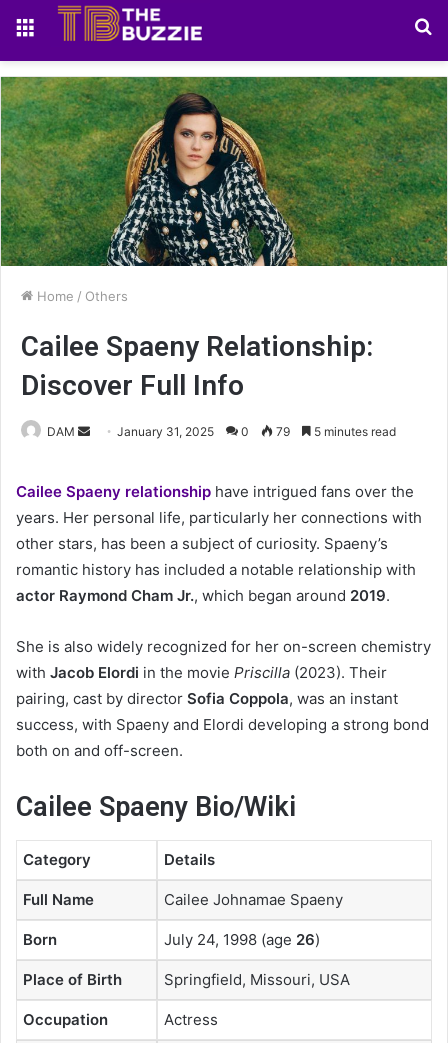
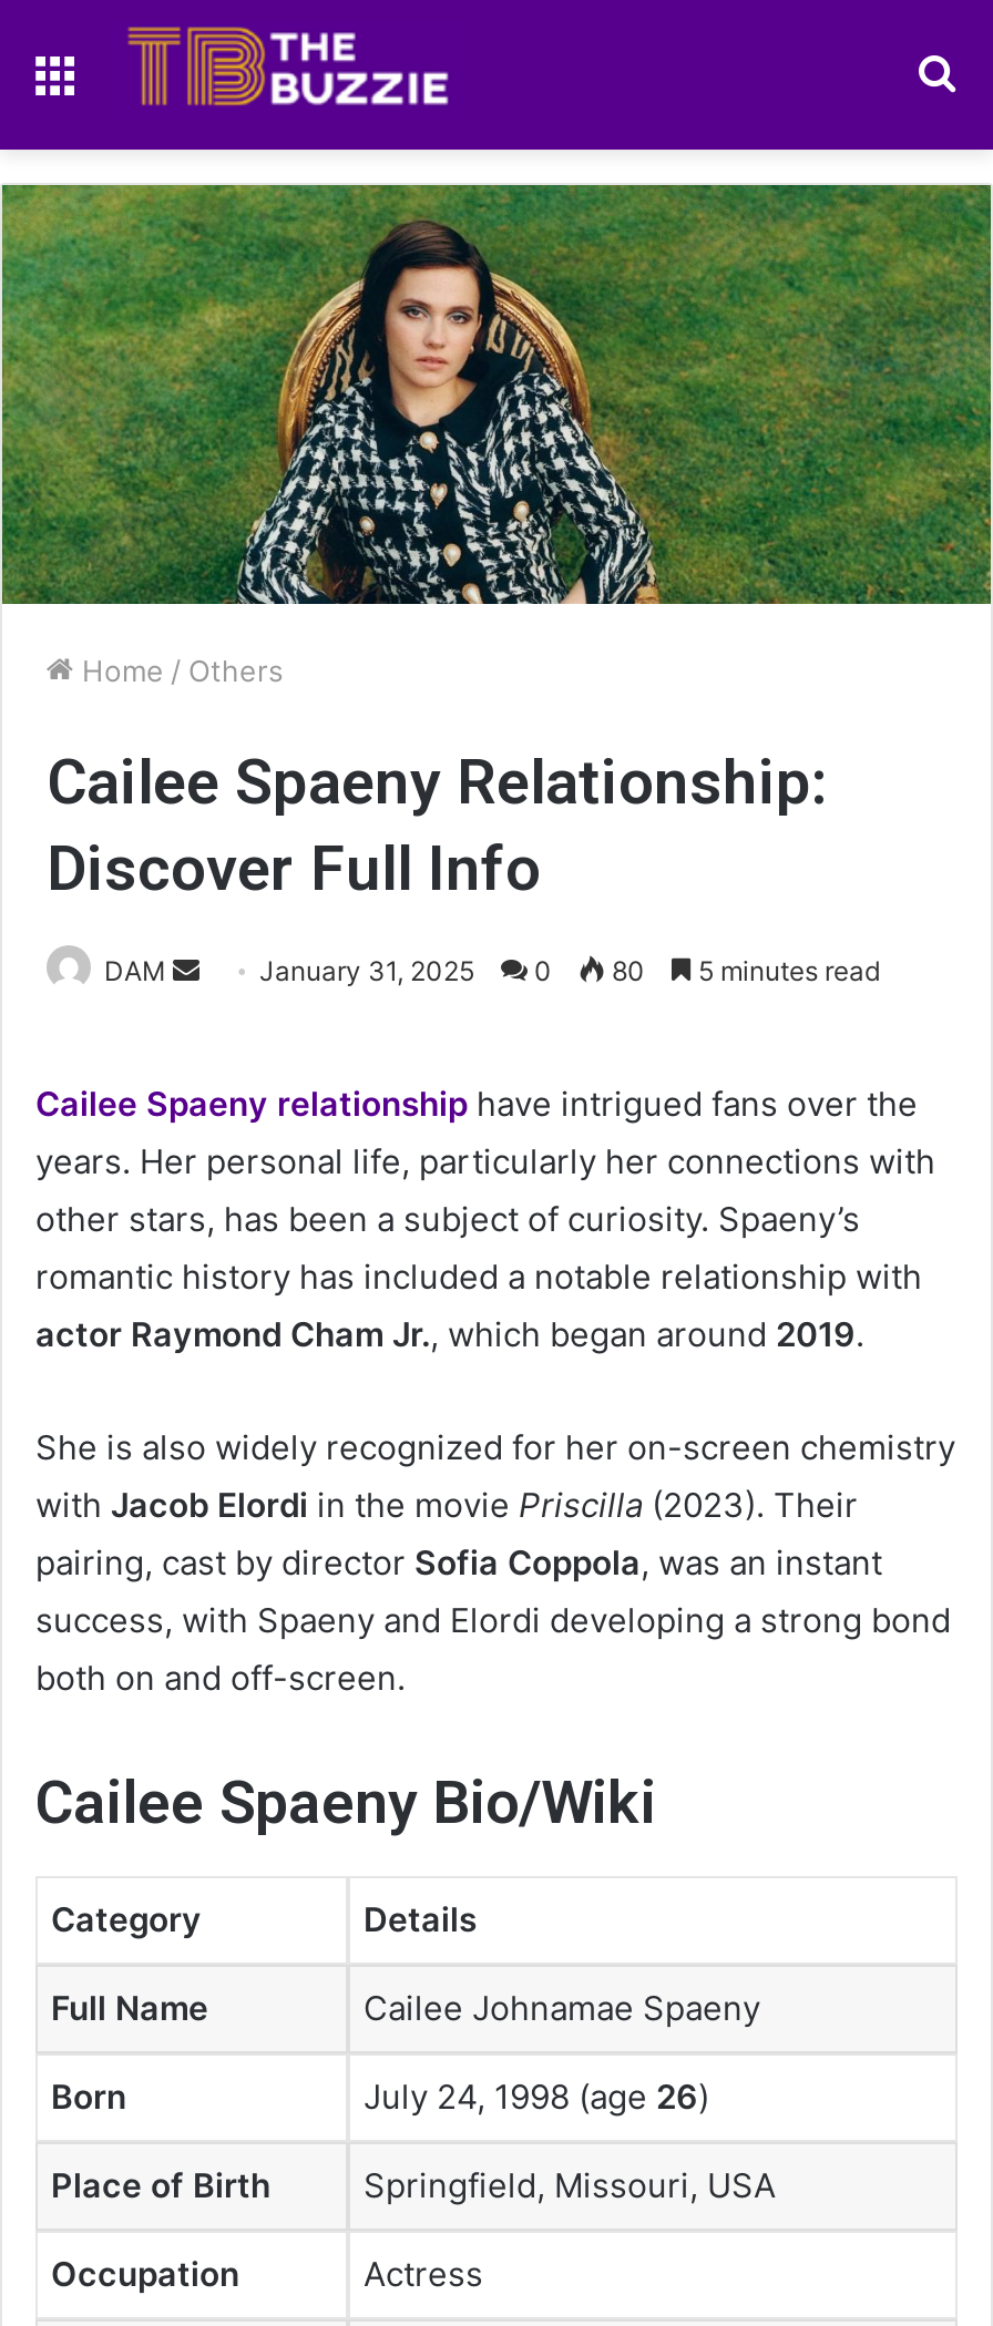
[273,424,290,439] 79 -> [605,954,645,987] 80

